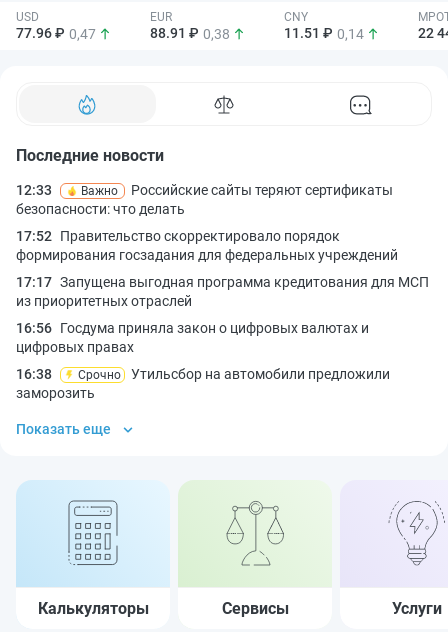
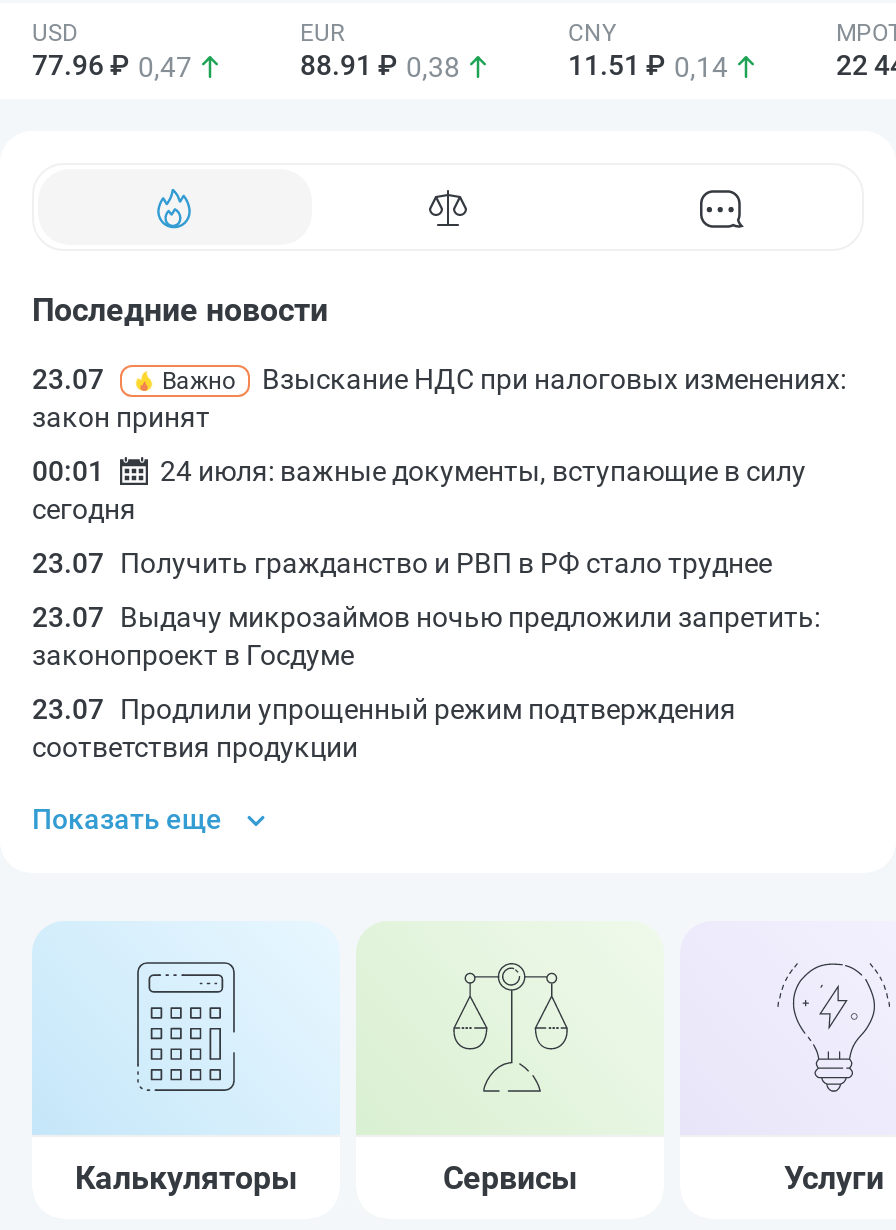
[16,182,52,198] 12:33 -> [32,363,104,395] 23.07
[16,182,393,217] Российские сайты теряют сертификаты | безопасности: что делать -> [32,363,846,433] Взыскание НДС при налоговых изменениях: | закон принят
[16,228,398,263] 17:52 Правительство скорректировало порядок | формирования госзадания для федеральных учреждений -> [32,455,806,525] 00:01 | 24 июля: важные документы, вступающие в силу | сегодня
[16,274,429,309] 17:17 Запущена выгодная программа кредитования для МСП | из приоритетных отраслей -> [32,547,772,579] 23.07 Получить гражданство и РВП в РФ стало труднее
[16,320,369,355] 16:56 Госдума приняла закон о цифровых валютах и | цифровых правах -> [32,601,820,671] 23.07 Выдачу микрозаймов ночью предложили запретить: | законопроект в Госдуме
[16,366,390,401] 16:38 | Срочно | Утильсбор на автомобили предложили | заморозить -> [32,693,736,763] 23.07 Продлили упрощенный режим подтверждения | соответствия продукции

